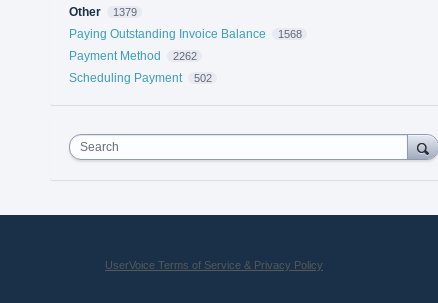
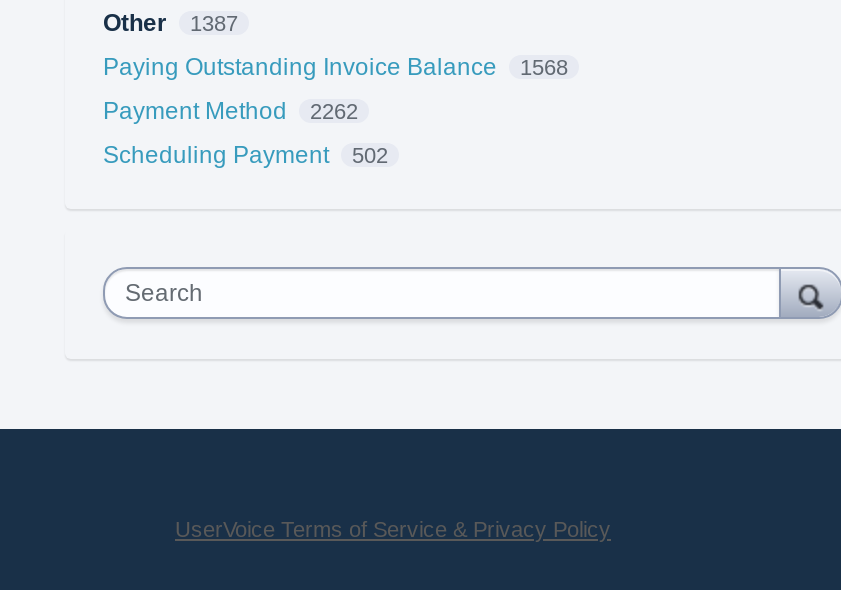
[69,5,136,19] Other 1379 -> [103,9,238,37] Other 1387

